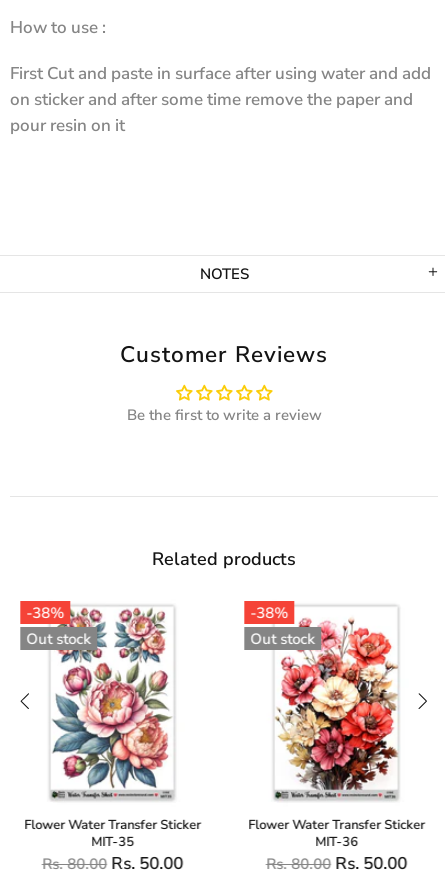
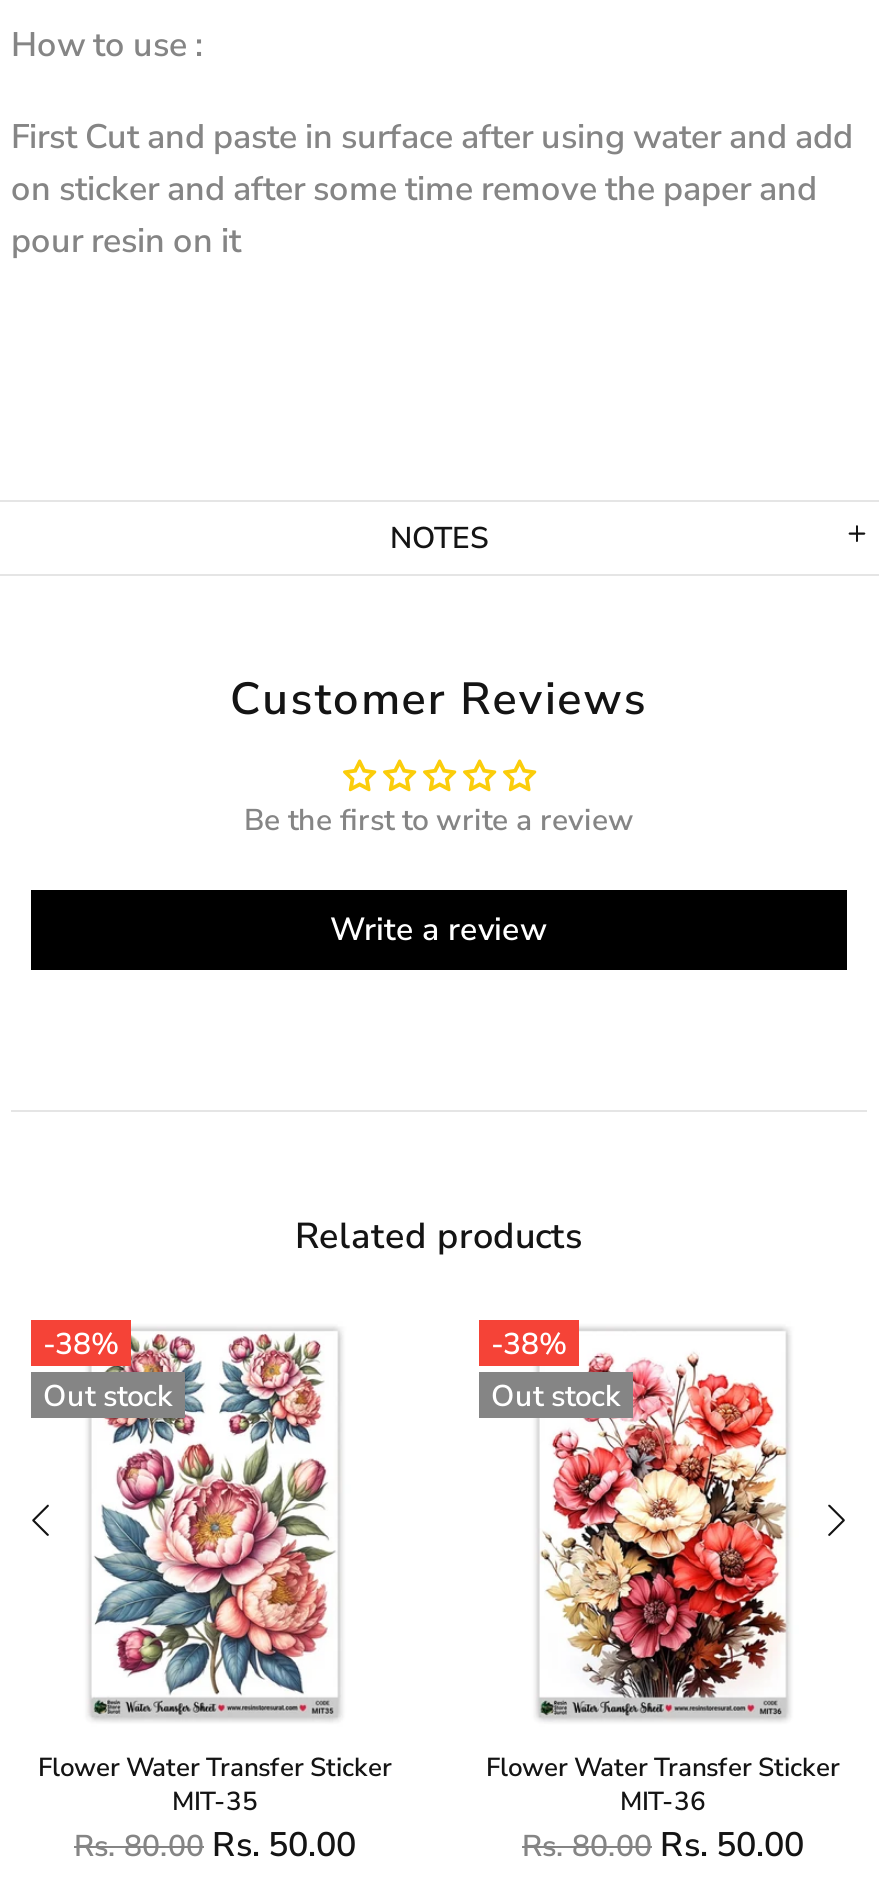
none -> [330,908,548,952] Write a review

